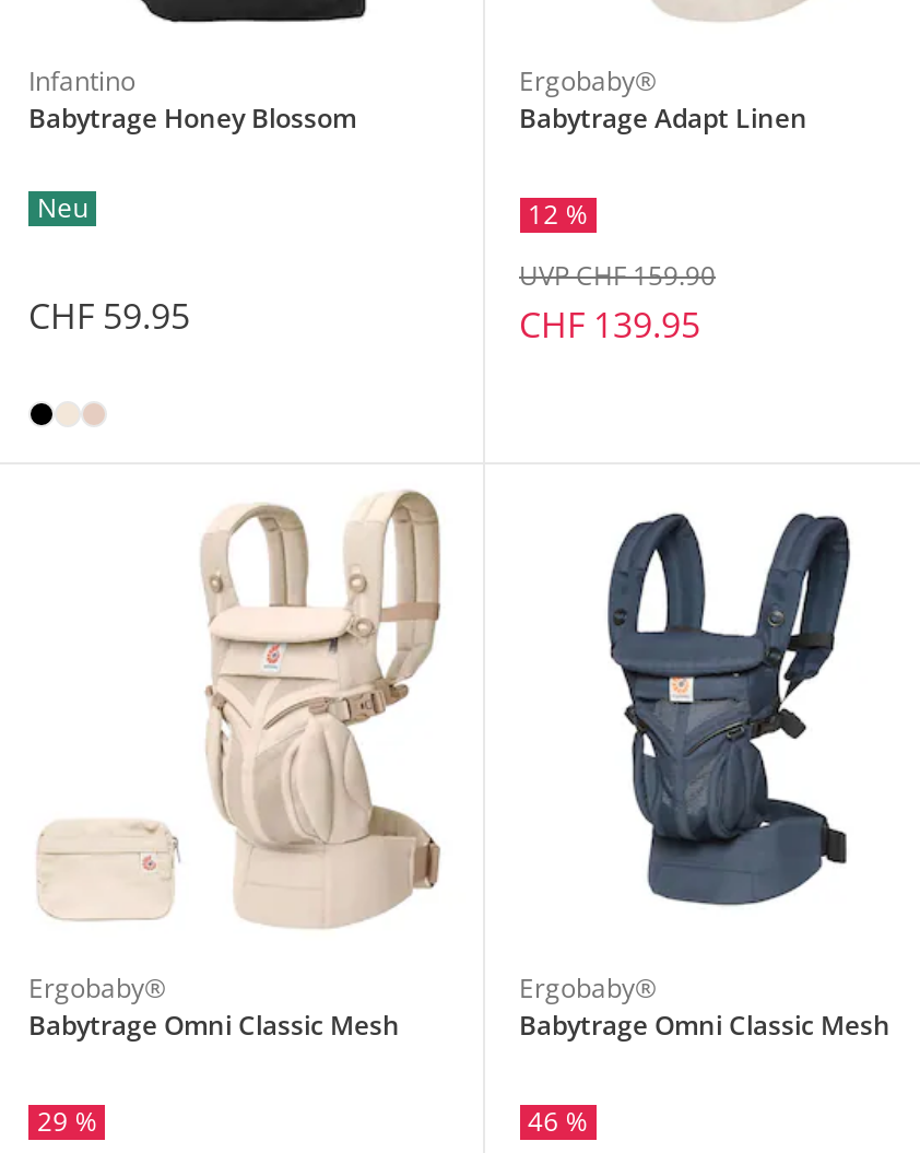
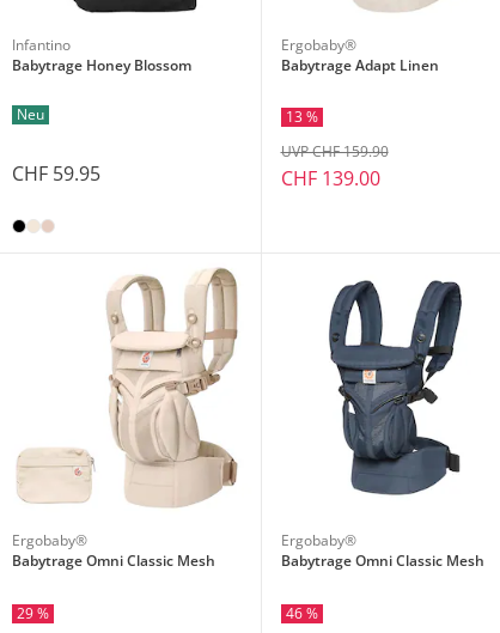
[528,195,588,232] 12 % -> [285,106,318,127] 13 %
[519,301,700,349] CHF 139.95 -> [281,165,380,191] CHF 139.00

